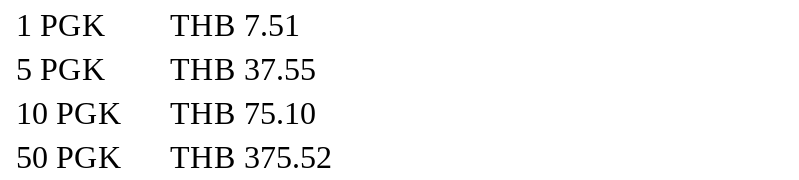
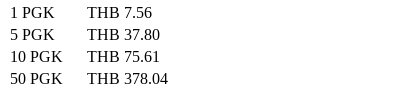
[16,7,300,41] 1 PGK THB 7.51 -> [10,4,152,21] 1 PGK THB 7.56
[16,51,316,85] 5 PGK THB 37.55 -> [10,26,160,43] 5 PGK THB 37.80
[16,95,316,129] 10 PGK THB 75.10 -> [10,48,160,65] 10 PGK THB 75.61
[16,139,332,173] 50 PGK THB 375.52 -> [10,70,168,87] 50 PGK THB 378.04

